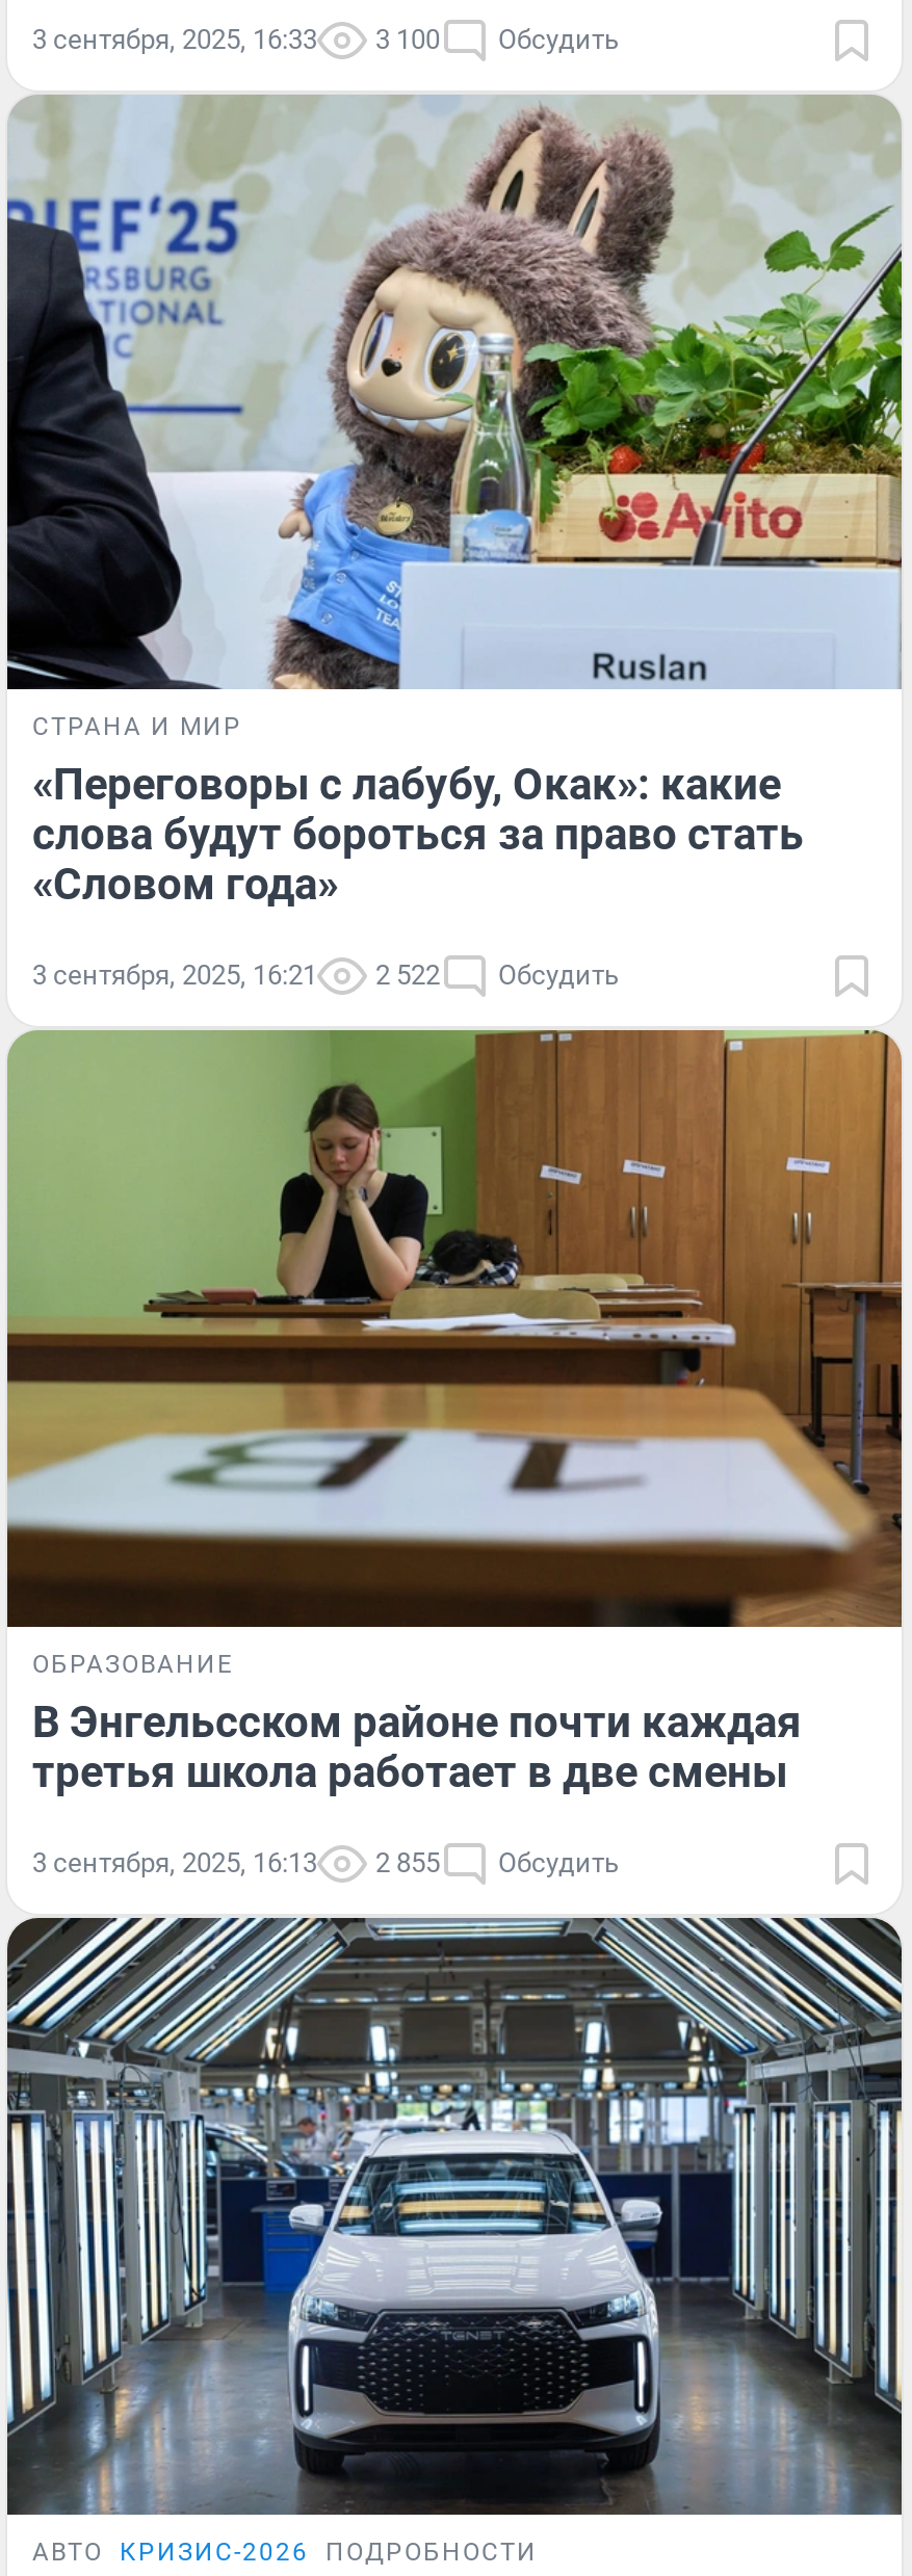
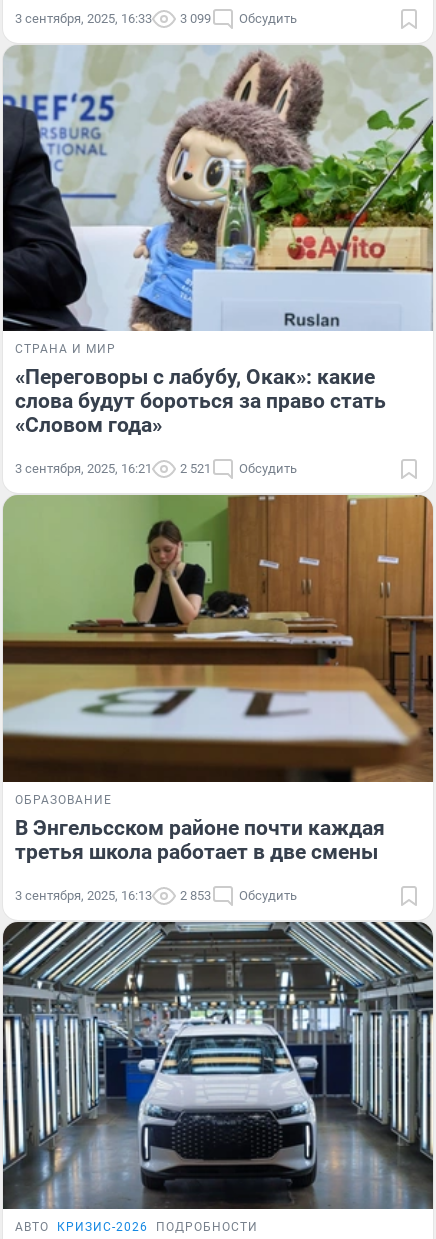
[375,23,440,54] 3 100 -> [180,11,211,26] 3 099
[375,960,440,991] 2 522 -> [180,461,211,476] 2 521
[375,1847,440,1878] 2 855 -> [180,888,211,903] 2 853

